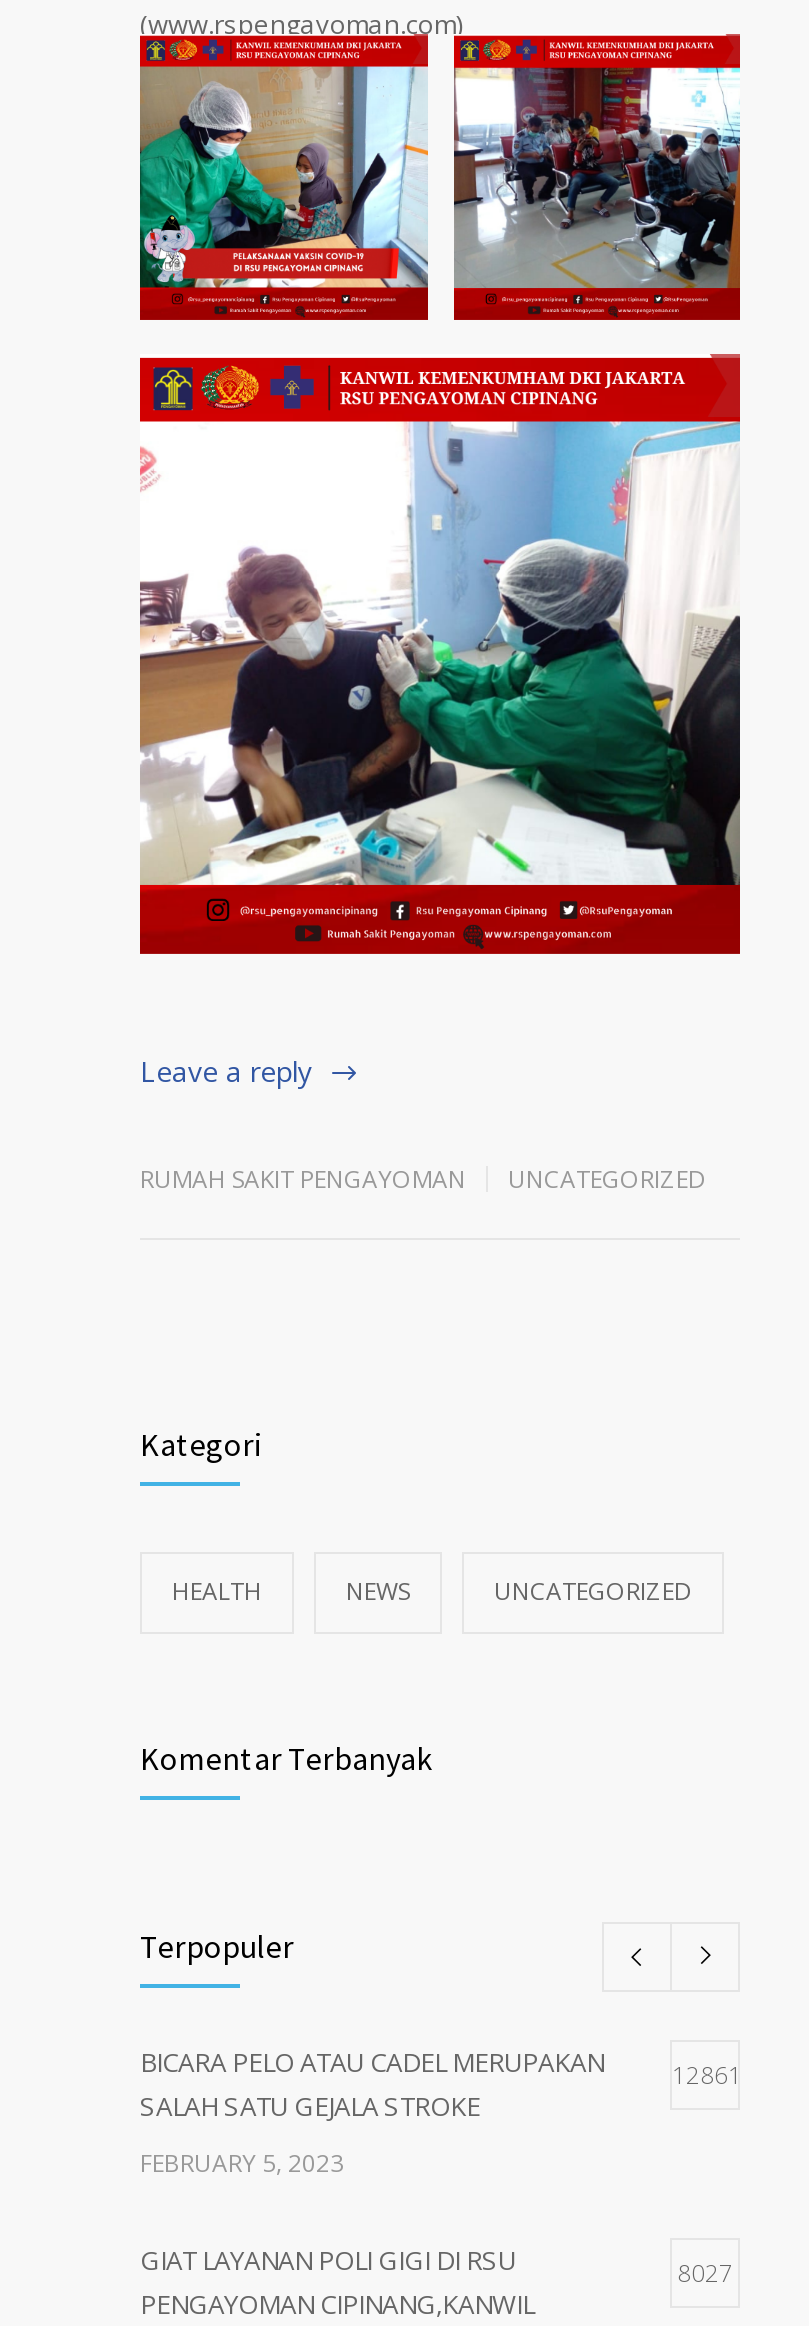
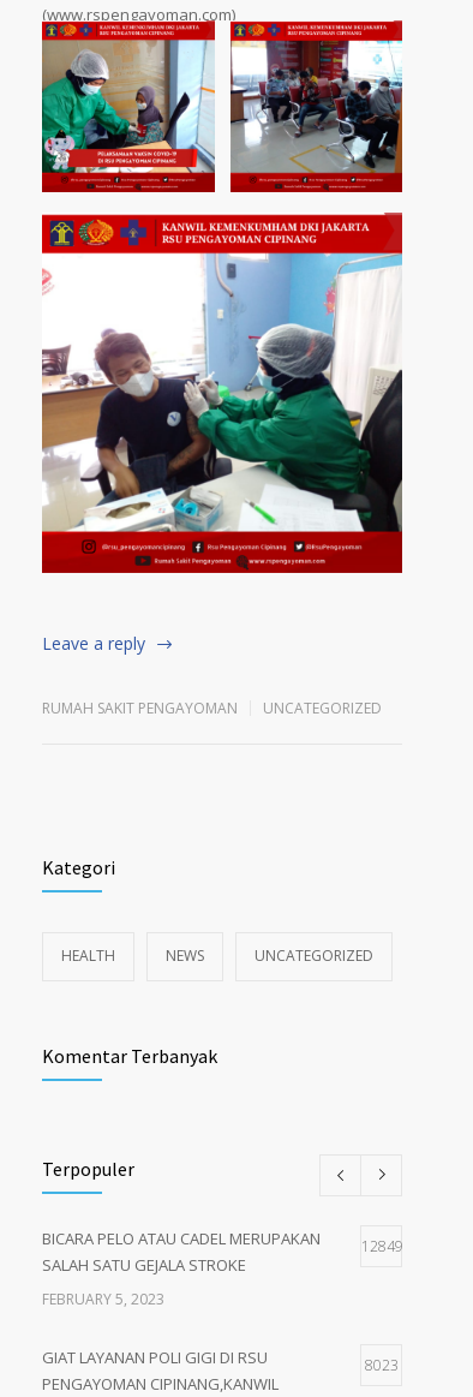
[140,2044,742,2092] BICARA PELO ATAU CADEL MERUPAKAN 12861 -> [42,1228,403,1256] BICARA PELO ATAU CADEL MERUPAKAN 12849
[677,2256,733,2290] 8027 -> [364,1355,398,1375] 8023

